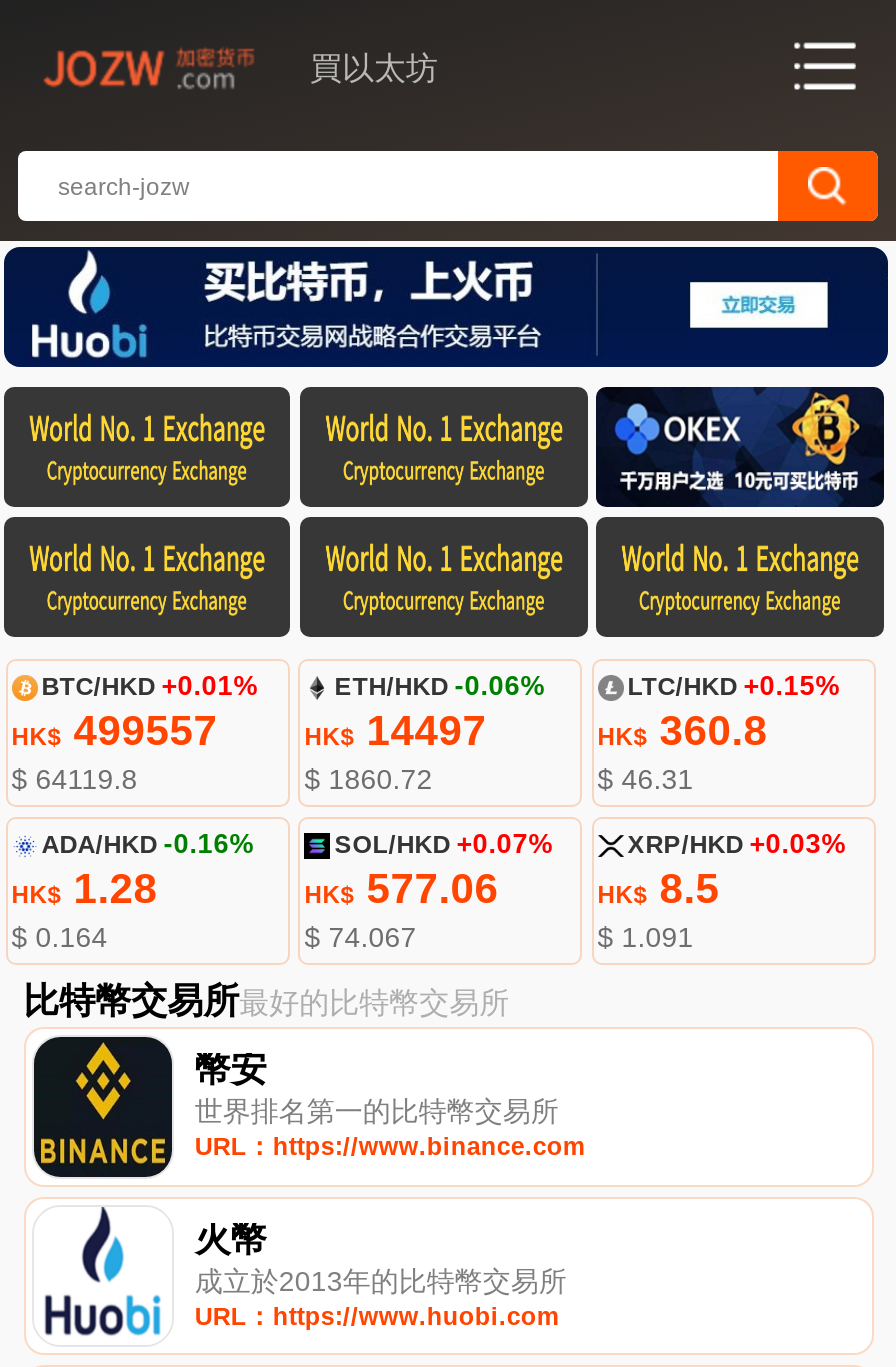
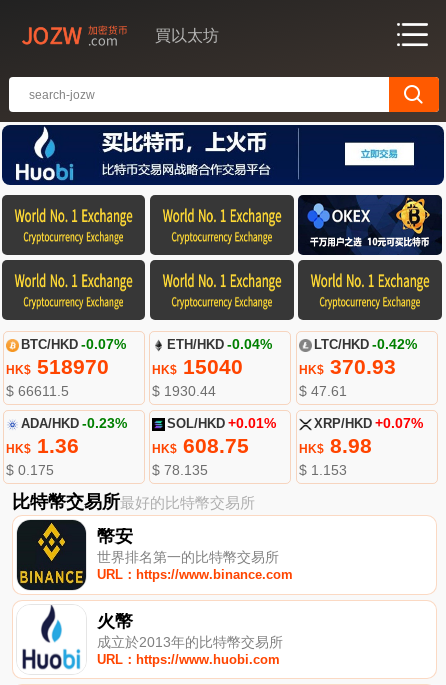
[12,671,258,795] BTC/HKD +0.01% | HK$499557 | $ 64119.8 -> [6,337,126,399] BTC/HKD -0.07% | HK$518970 | $ 66611.5
[305,671,545,795] ETH/HKD -0.06% | HK$14497 | $ 1860.72 -> [152,337,272,399] ETH/HKD -0.04% | HK$15040 | $ 1930.44
[598,671,840,795] LTC/HKD +0.15% | HK$360.8 | $ 46.31 -> [299,337,417,399] LTC/HKD -0.42% | HK$370.93 | $ 47.61
[12,829,254,953] ADA/HKD -0.16% | HK$1.28 | $ 0.164 -> [6,416,127,478] ADA/HKD -0.23% | HK$1.36 | $ 0.175
[305,829,553,953] SOL/HKD +0.07% | HK$577.06 | $ 74.067 -> [152,416,276,478] SOL/HKD +0.01% | HK$608.75 | $ 78.135
[598,829,846,953] XRP/HKD +0.03% | HK$8.5 | $ 1.091 -> [299,416,423,478] XRP/HKD +0.07% | HK$8.98 | $ 1.153

